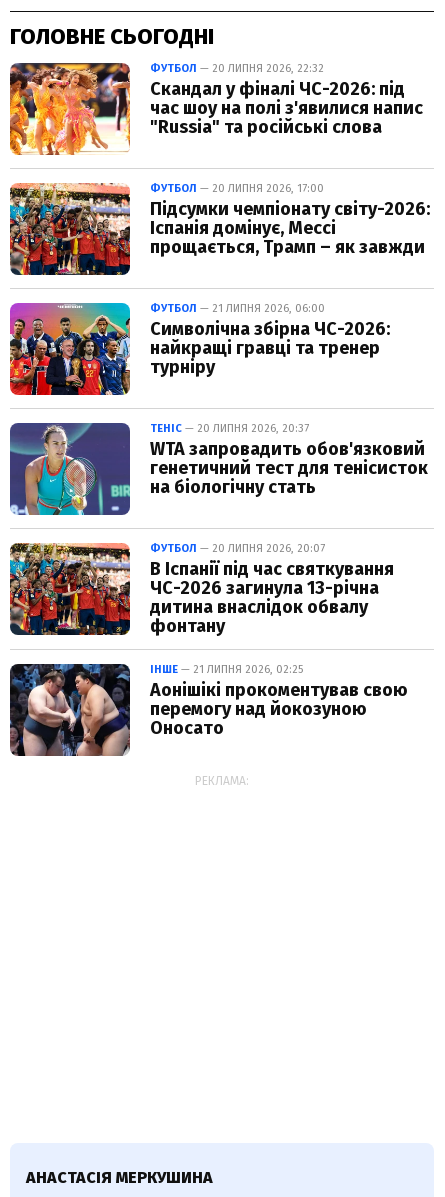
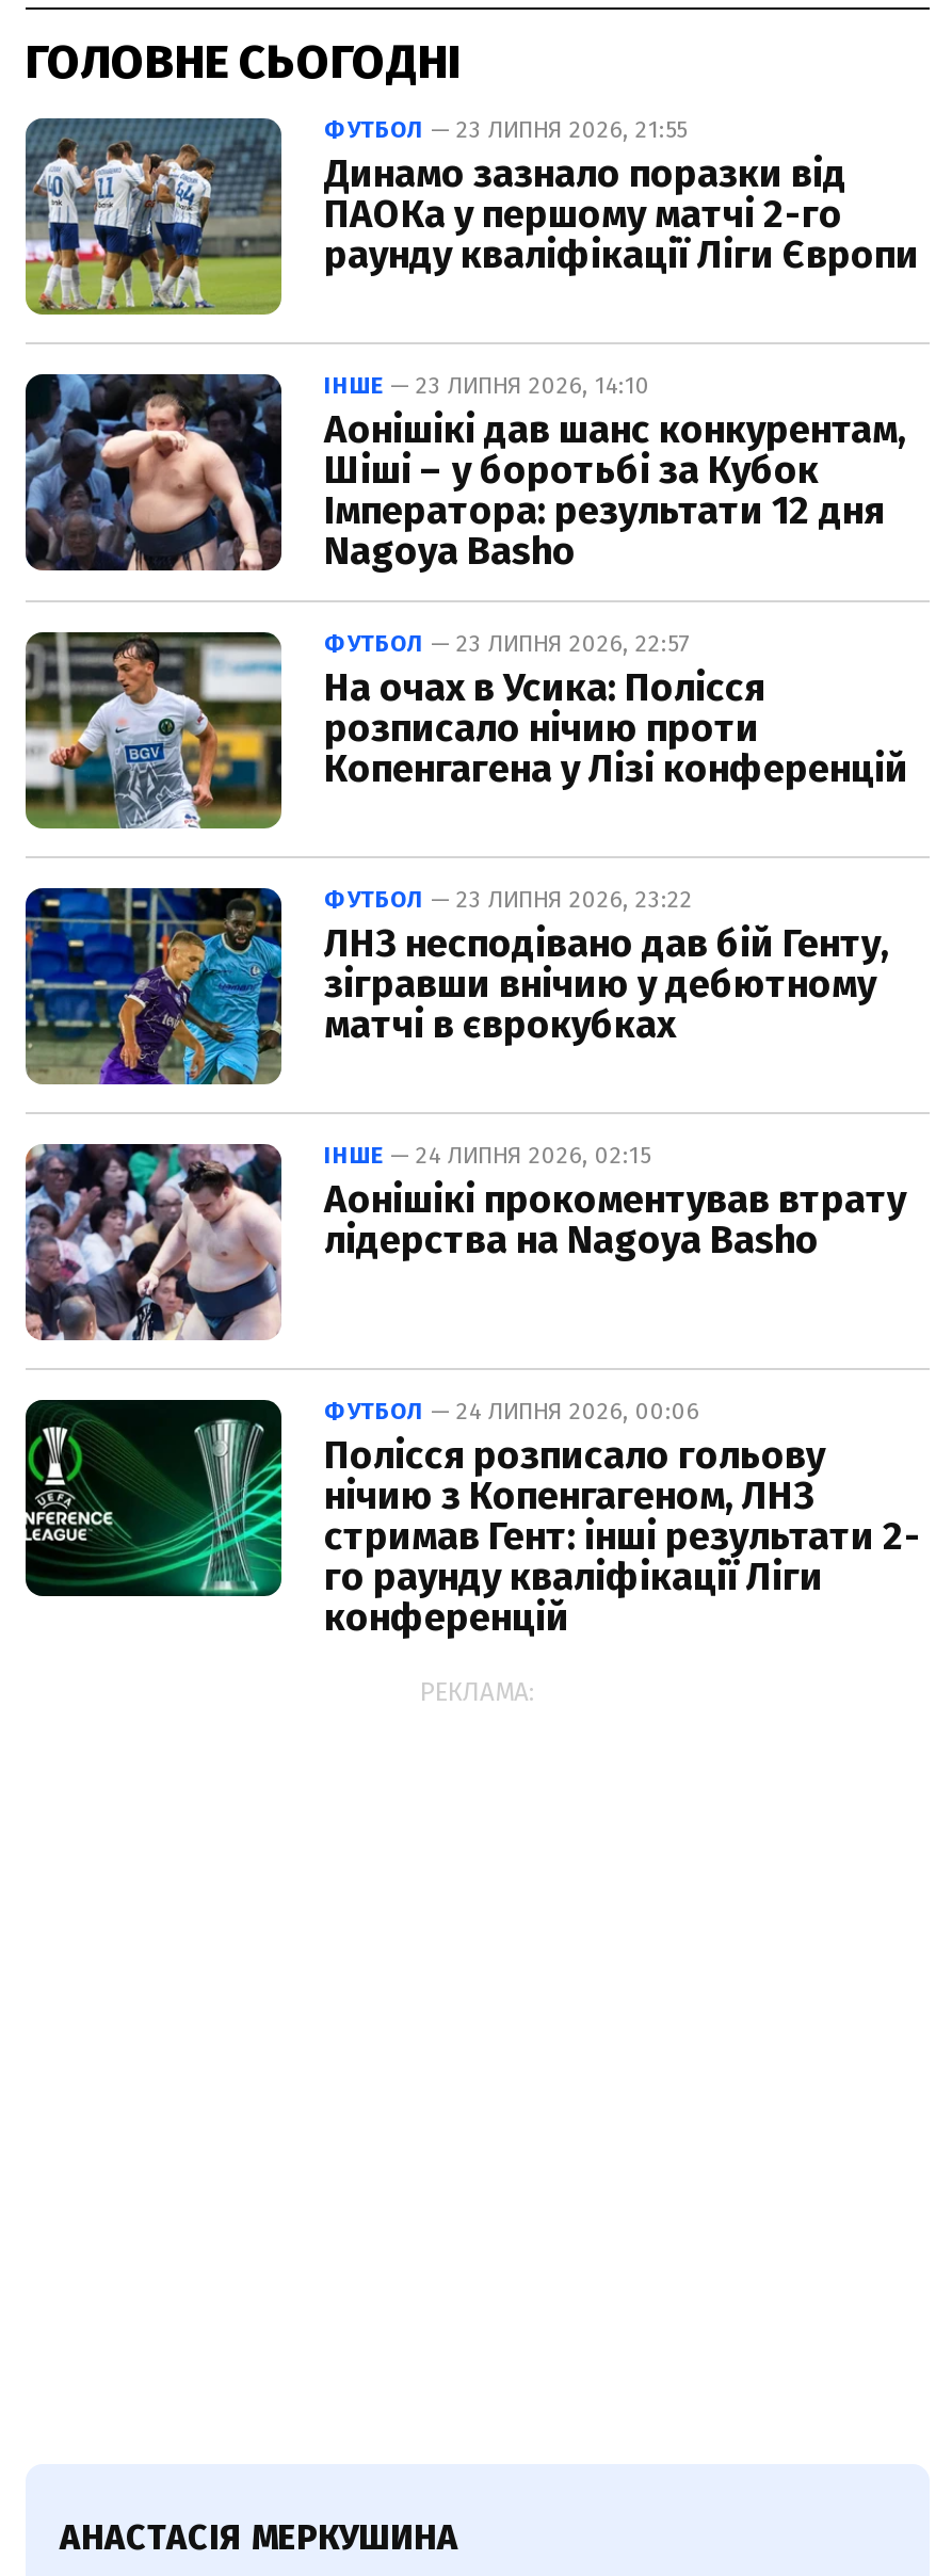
[9,62,423,156] [image] | ФУТБОЛ — 20 ЛИПНЯ 2026, 22:32 | Скандал у фіналі ЧС-2026: під | час шоу на полі з'явилися напис | "Russia" та російські слова -> [23,117,919,317] [image] | ФУТБОЛ — 23 ЛИПНЯ 2026, 21:55 | Динамо зазнало поразки від | ПАОКа у першому матчі 2-го | раунду кваліфікації Ліги Європи
[9,182,430,276] [image] | ФУТБОЛ — 20 ЛИПНЯ 2026, 17:00 | Підсумки чемпіонату світу-2026: | Іспанія домінує, Мессі | прощається, Трамп – як завжди -> [23,372,906,575] [image] | ІНШЕ — 23 ЛИПНЯ 2026, 14:10 | Аонішікі дав шанс конкурентам, | Шіші – у боротьбі за Кубок | Імператора: результати 12 дня | Nagoya Basho
[9,302,390,396] [image] | ФУТБОЛ — 21 ЛИПНЯ 2026, 06:00 | Символічна збірна ЧС-2026: | найкращі гравці та тренер | турніру -> [23,630,908,831] [image] | ФУТБОЛ — 23 ЛИПНЯ 2026, 22:57 | На очах в Усика: Полісся | розписало нічию проти | Копенгагена у Лізі конференцій
[10,422,428,516] [image] | ТЕНІС — 20 ЛИПНЯ 2026, 20:37 | WTA запровадить обов'язковий | генетичний тест для тенісисток | на біологічну стать -> [23,886,889,1086] [image] | ФУТБОЛ — 23 ЛИПНЯ 2026, 23:22 | ЛНЗ несподівано дав бій Генту, | зігравши внічию у дебютному | матчі в єврокубках
[9,542,394,637] [image] | ФУТБОЛ — 20 ЛИПНЯ 2026, 20:07 | В Іспанії під час святкування | ЧС-2026 загинула 13-річна | дитина внаслідок обвалу | фонтану -> [23,1142,906,1342] [image] | ІНШЕ — 24 ЛИПНЯ 2026, 02:15 | Аонішікі прокоментував втрату | лідерства на Nagoya Basho
[9,663,408,757] [image] | ІНШЕ — 21 ЛИПНЯ 2026, 02:25 | Аонішікі прокоментував свою | перемогу над йокозуною | Оносато -> [26,1398,921,1642] [image] | ФУТБОЛ — 24 ЛИПНЯ 2026, 00:06 | Полісся розписало гольову | нічию з Копенгагеном, ЛНЗ | стримав Гент: інші результати 2- | го раунду кваліфікації Ліги | конференцій

